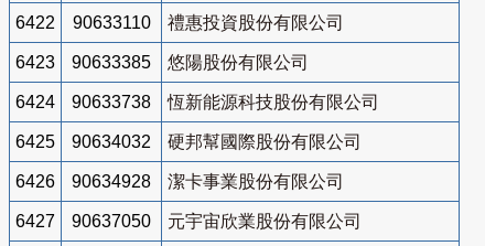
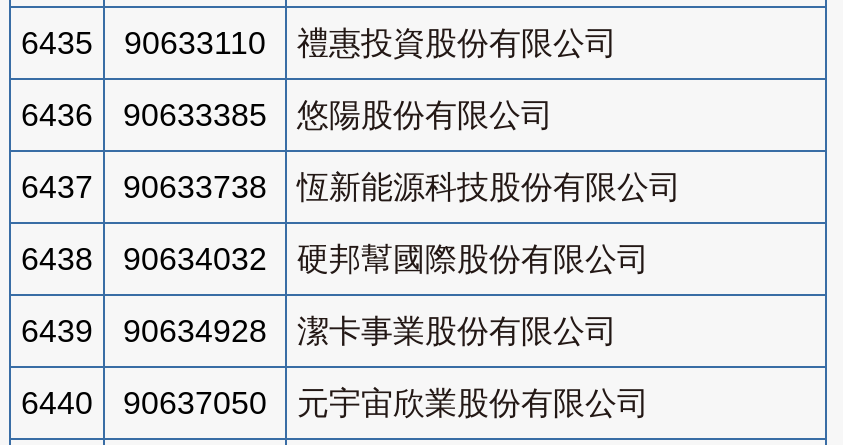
[15,13,344,32] 6422 90633110 禮惠投資股份有限公司 -> [21,26,617,60] 6435 90633110 禮惠投資股份有限公司
[15,53,309,72] 6423 90633385 悠陽股份有限公司 -> [21,98,553,132] 6436 90633385 悠陽股份有限公司
[15,93,379,111] 6424 90633738 恆新能源科技股份有限公司 -> [21,170,681,204] 6437 90633738 恆新能源科技股份有限公司
[15,132,362,151] 6425 90634032 硬邦幫國際股份有限公司 -> [21,242,649,276] 6438 90634032 硬邦幫國際股份有限公司
[15,172,344,191] 6426 90634928 潔卡事業股份有限公司 -> [21,314,617,348] 6439 90634928 潔卡事業股份有限公司
[15,212,362,230] 6427 90637050 元宇宙欣業股份有限公司 -> [21,386,649,420] 6440 90637050 元宇宙欣業股份有限公司

